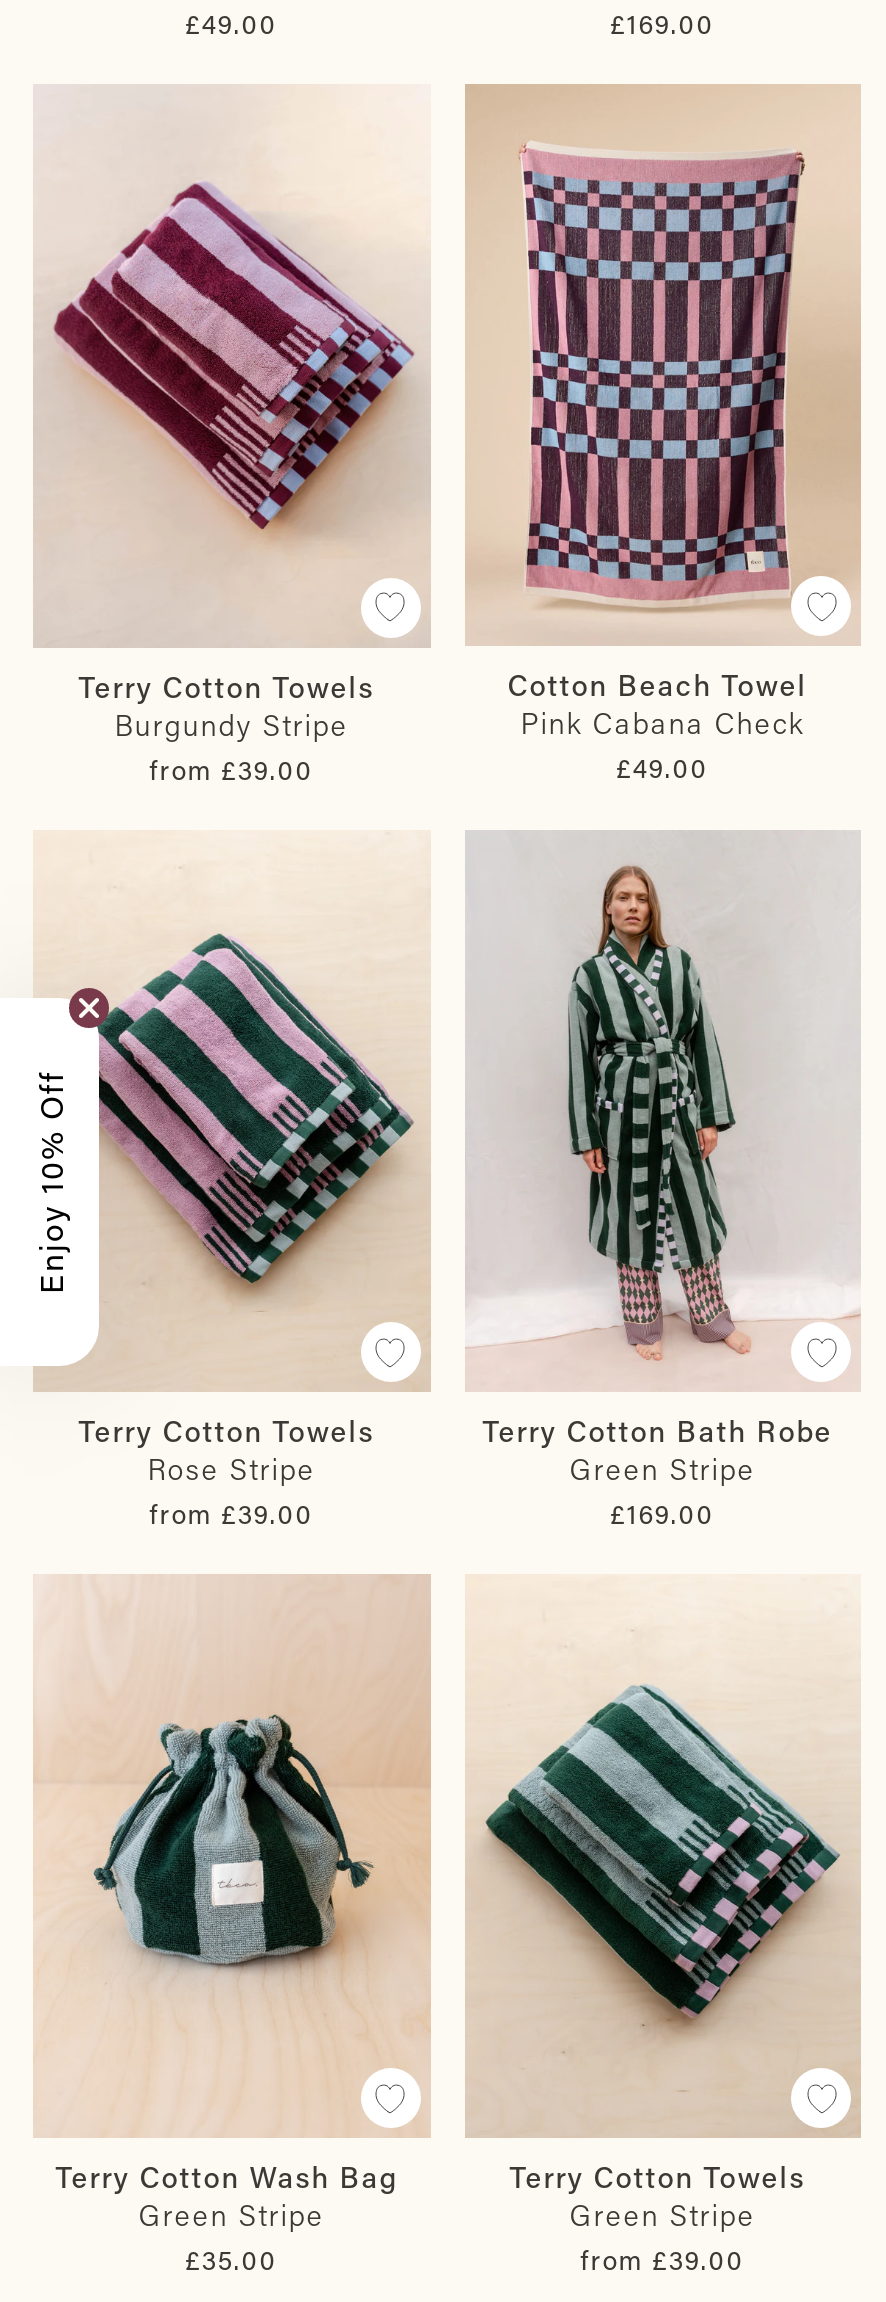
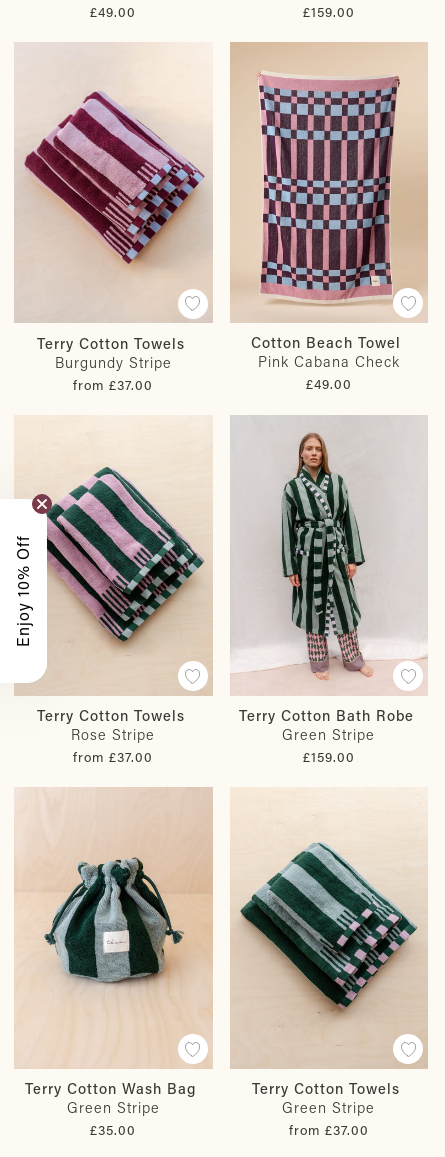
[611,5,715,41] £169.00 -> [303,3,355,21] £159.00
[149,751,313,787] from £39.00 -> [73,375,153,393] from £37.00
[149,1497,313,1533] from £39.00 -> [73,748,153,766] from £37.00
[611,1497,715,1533] £169.00 -> [303,748,355,766] £159.00
[581,2242,745,2278] from £39.00 -> [289,1121,369,1139] from £37.00

